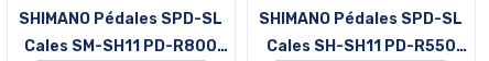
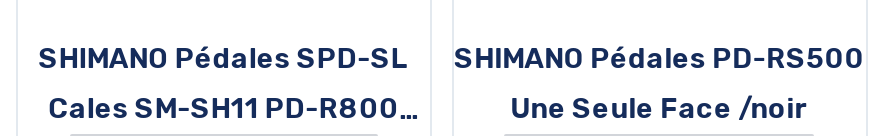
[259,10,463,29] SHIMANO Pédales SPD-SL -> [454,43,864,77] SHIMANO Pédales PD-RS500
[266,38,456,56] Cales SH-SH11 PD-R550 -> [510,93,808,127] Une Seule Face /noir

